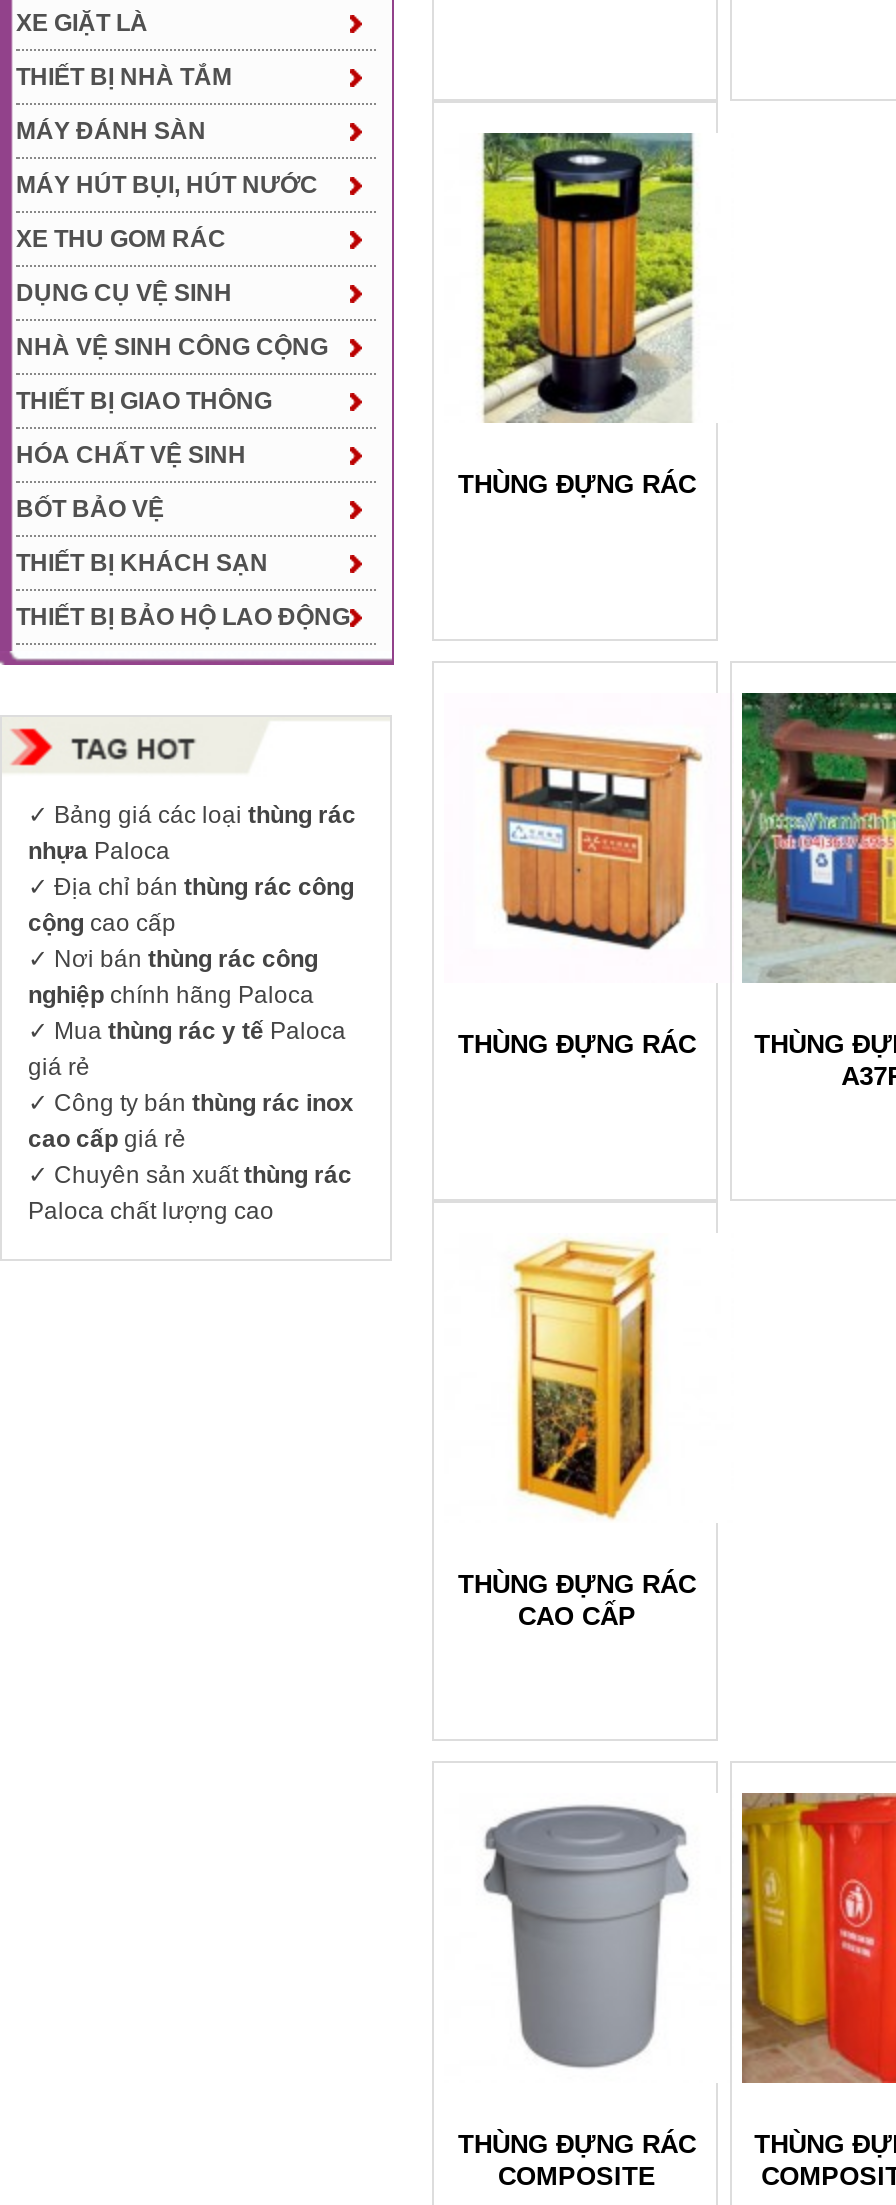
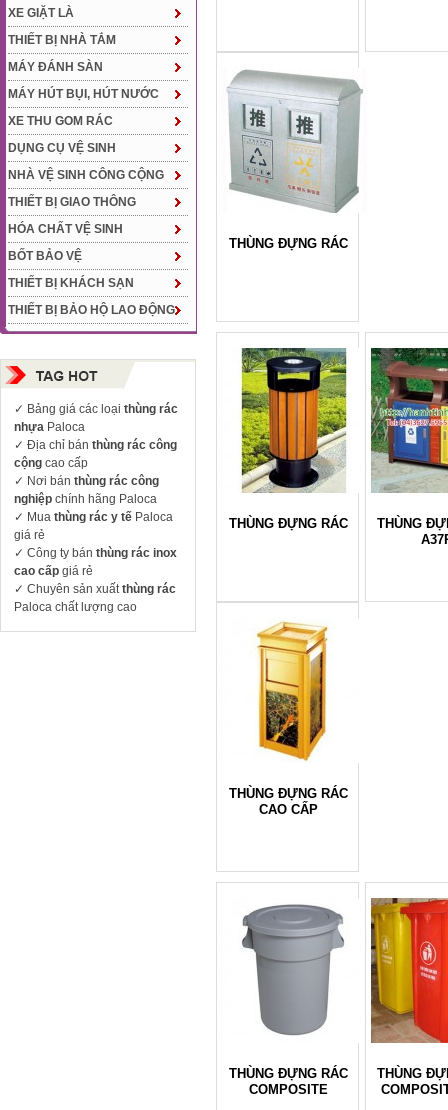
[456,131,724,425] [image] -> [227,68,363,213] [image]
[482,693,702,983] [image] -> [240,347,350,494] [image]

